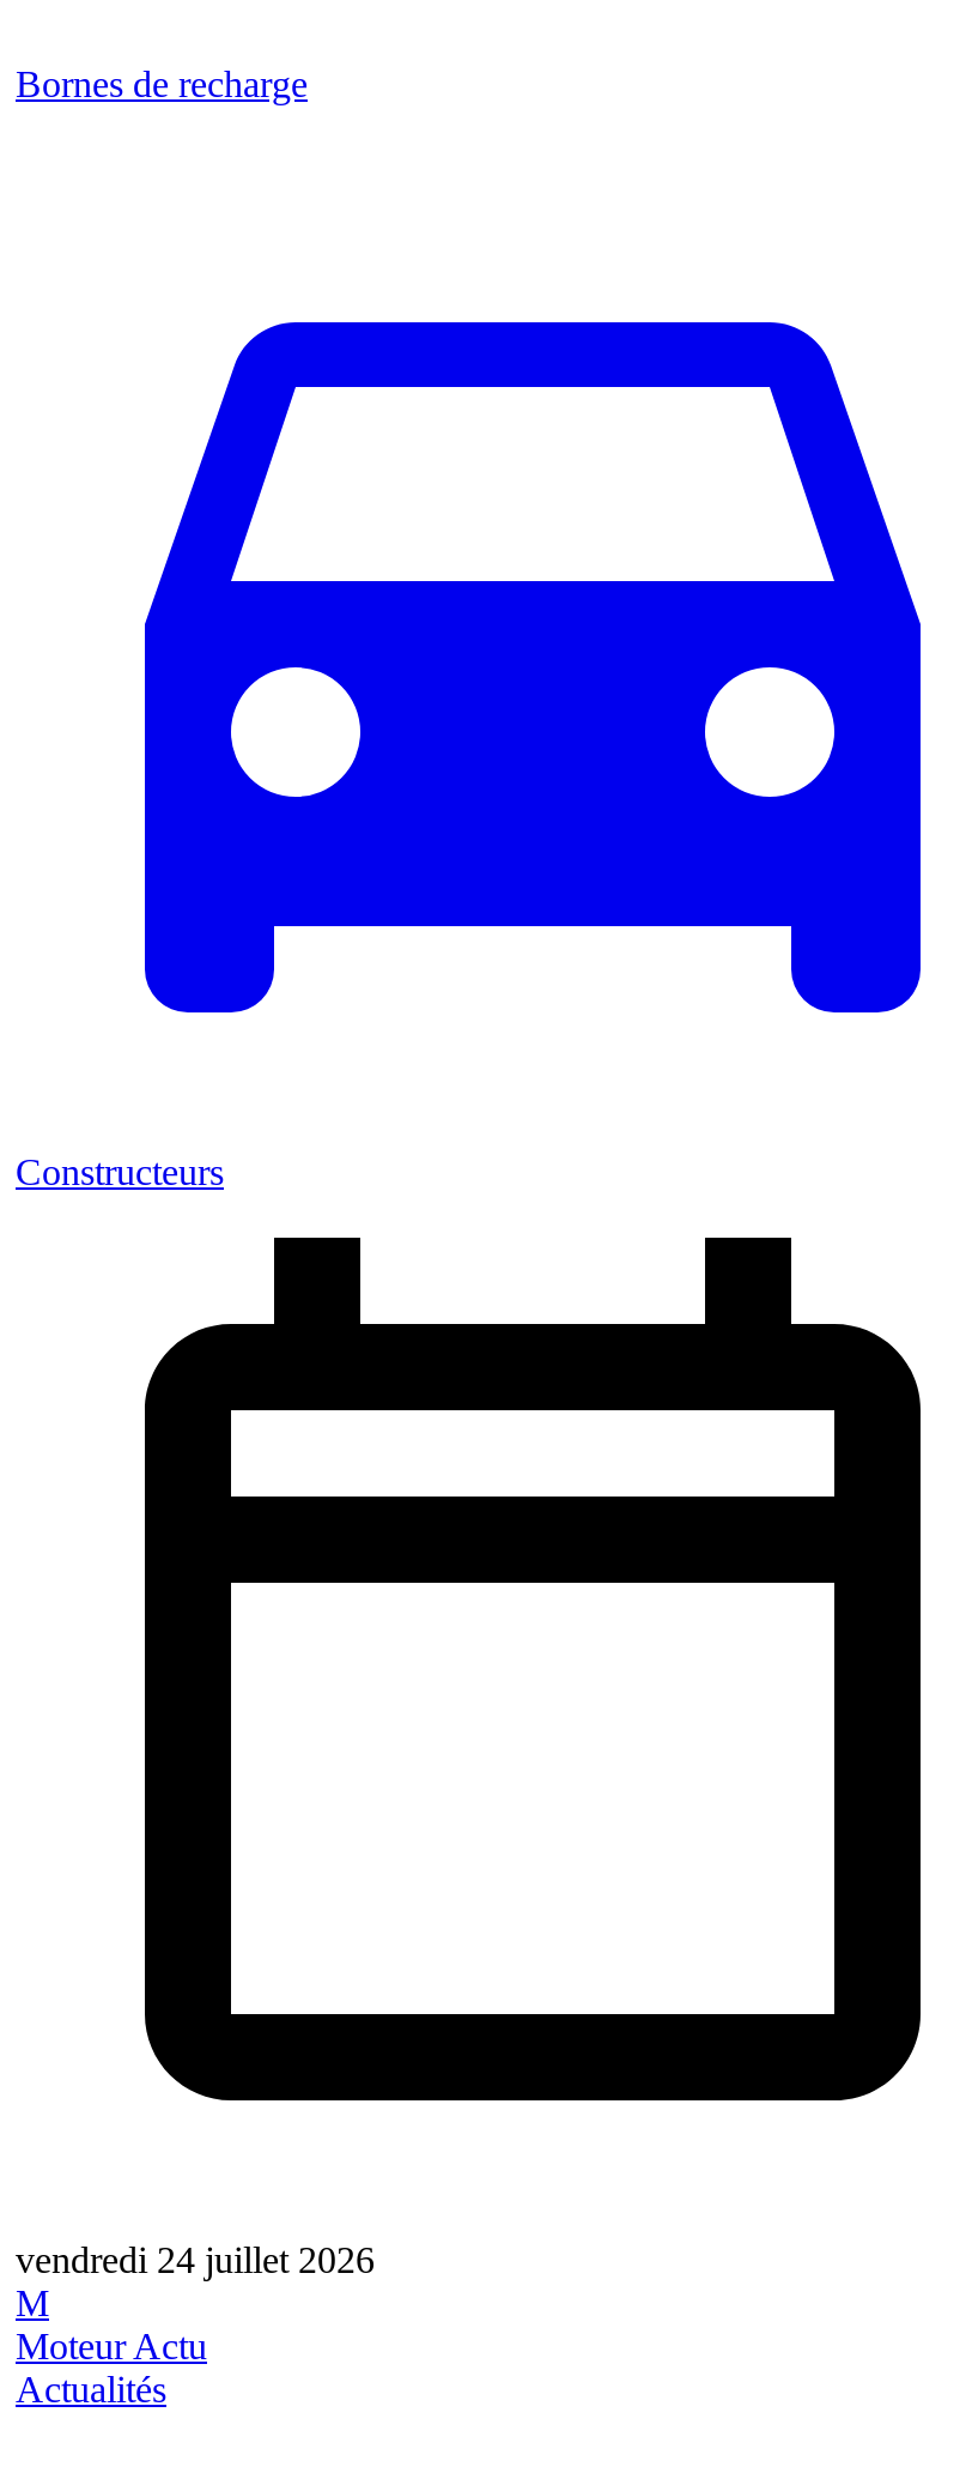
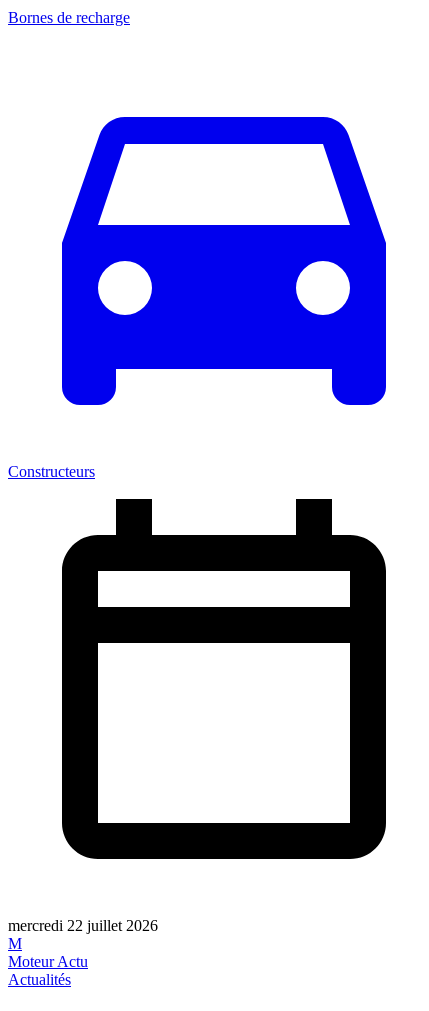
[16,2239,375,2280] vendredi 24 juillet 2026 -> [8,917,158,934] mercredi 22 juillet 2026

